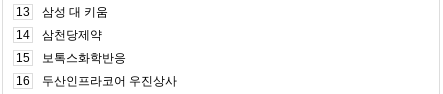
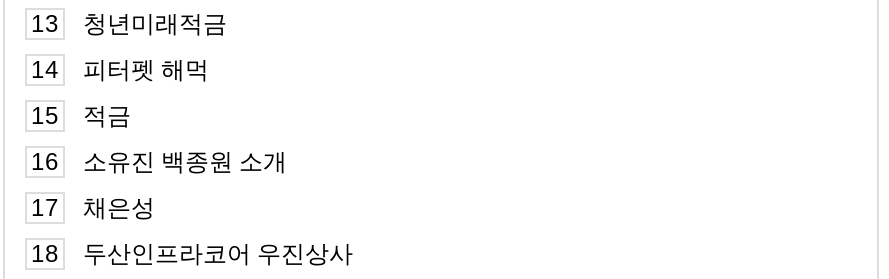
[42,5,108,19] 삼성 대 키움 -> [83,10,227,38] 청년미래적금
[42,28,102,42] 삼천당제약 -> [83,56,209,84] 피터펫 해먹
[42,51,126,65] 보톡스화학반응 -> [83,102,131,130] 적금
none -> [31,148,287,268] 소유진 백종원 소개 | 17 | 채은성 | 18

